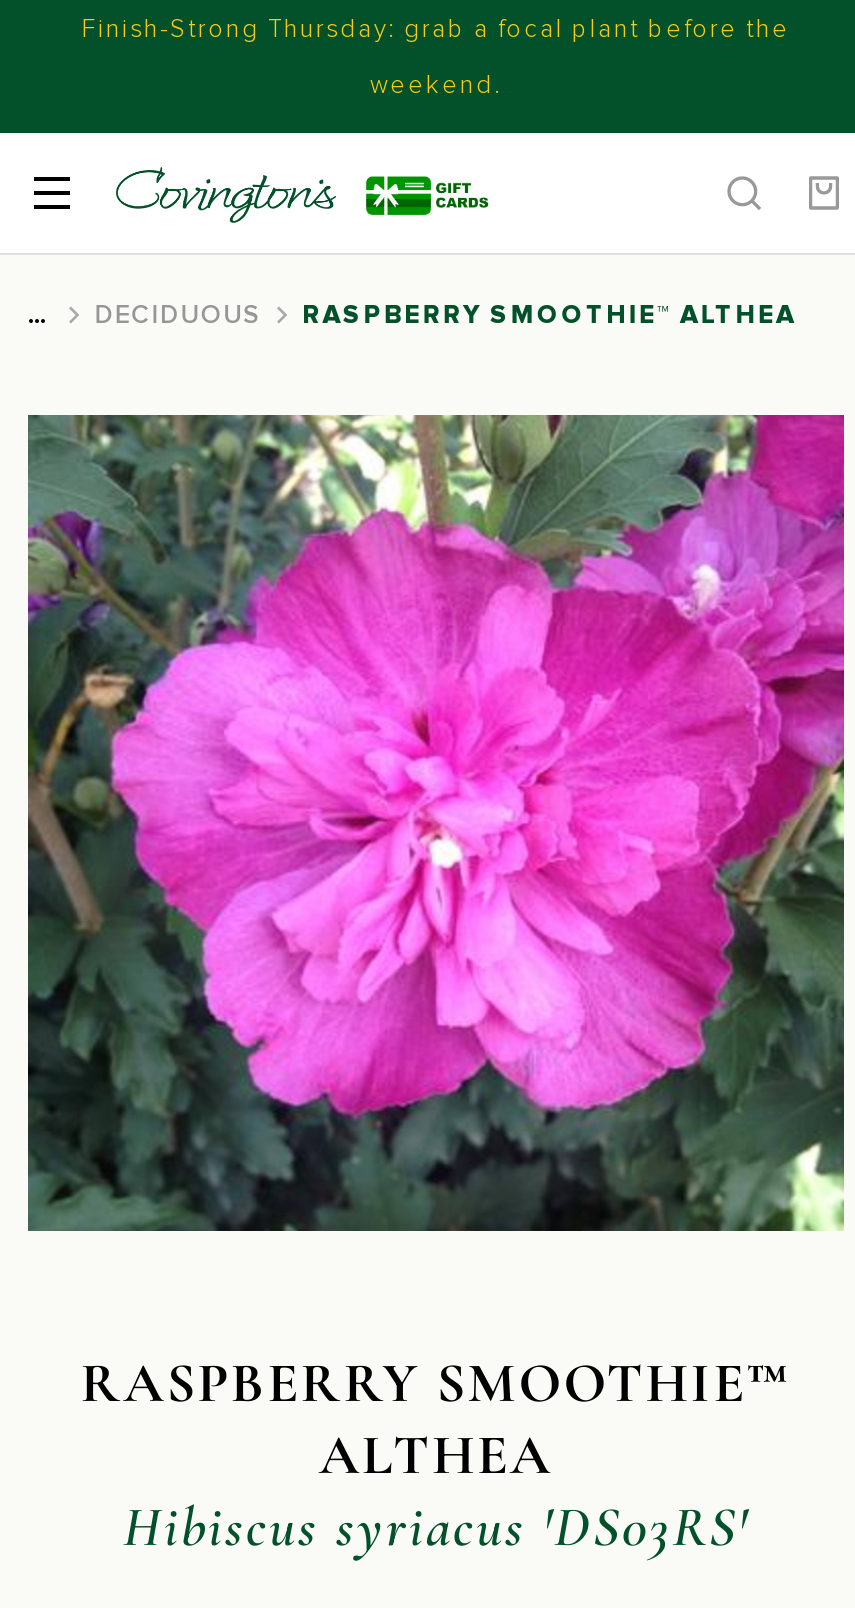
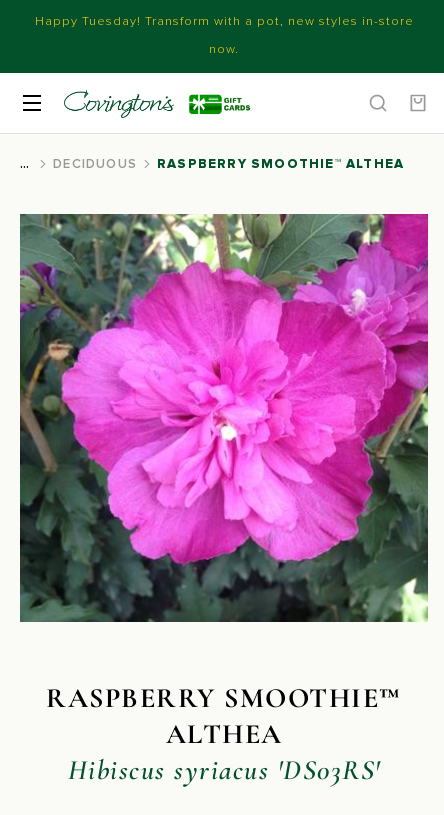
[82,13,790,45] Finish-Strong Thursday: grab a focal plant before the -> [34,13,413,29] Happy Tuesday! Transform with a pot, new styles in-store
[370,69,502,101] weekend. -> [209,41,239,57] now.

